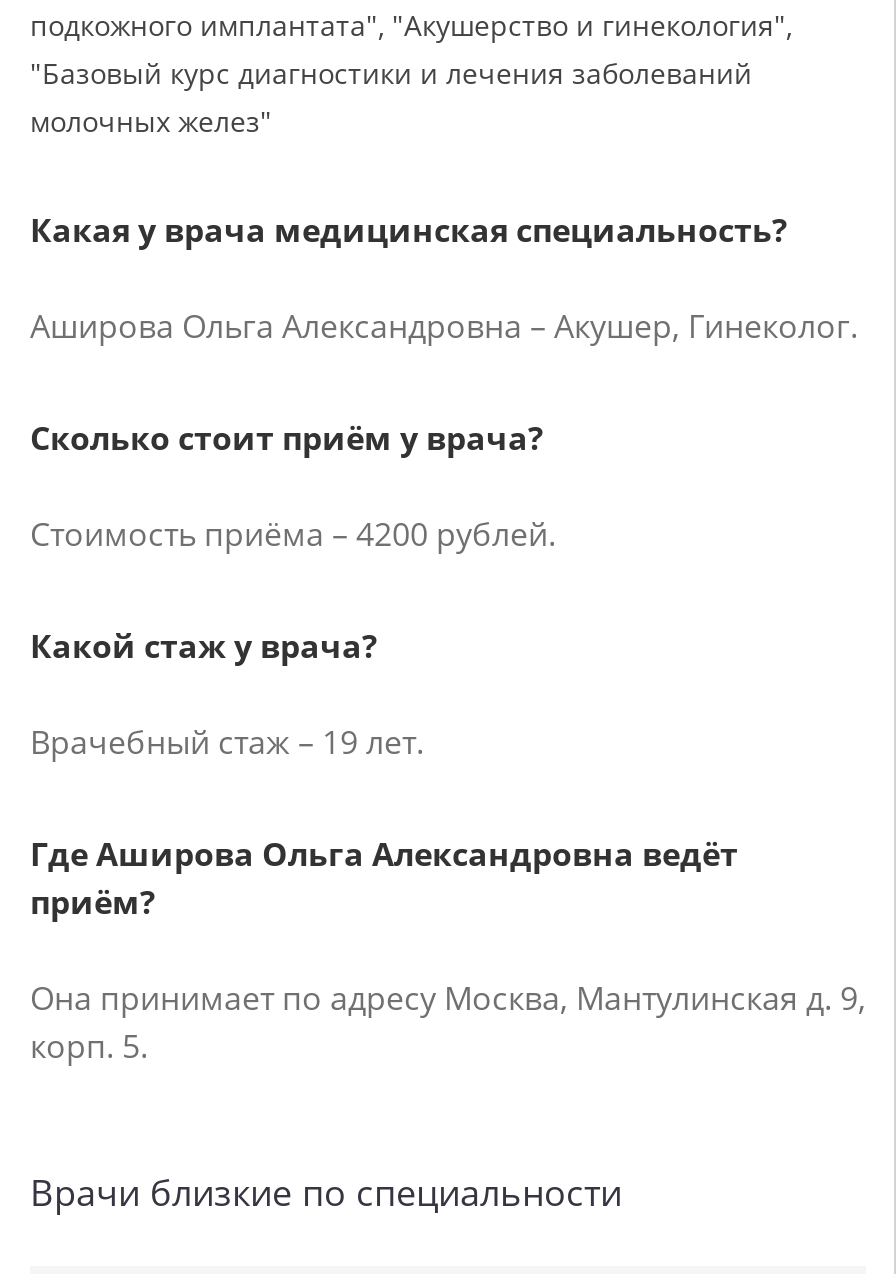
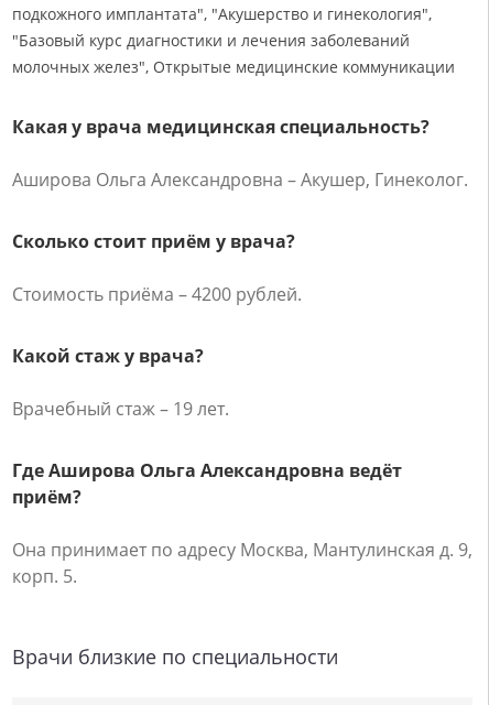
[30,102,272,140] молочных желез" -> [12,56,455,77] молочных желез", Открытые медицинские коммуникации

